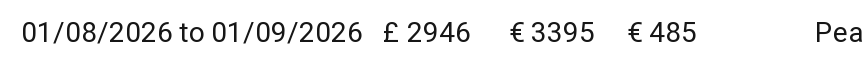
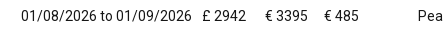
[21,16,697,48] 01/08/2026 to 01/09/2026 £ 2946 € 3395 € 485 -> [21,8,359,24] 01/08/2026 to 01/09/2026 £ 2942 € 3395 € 485

